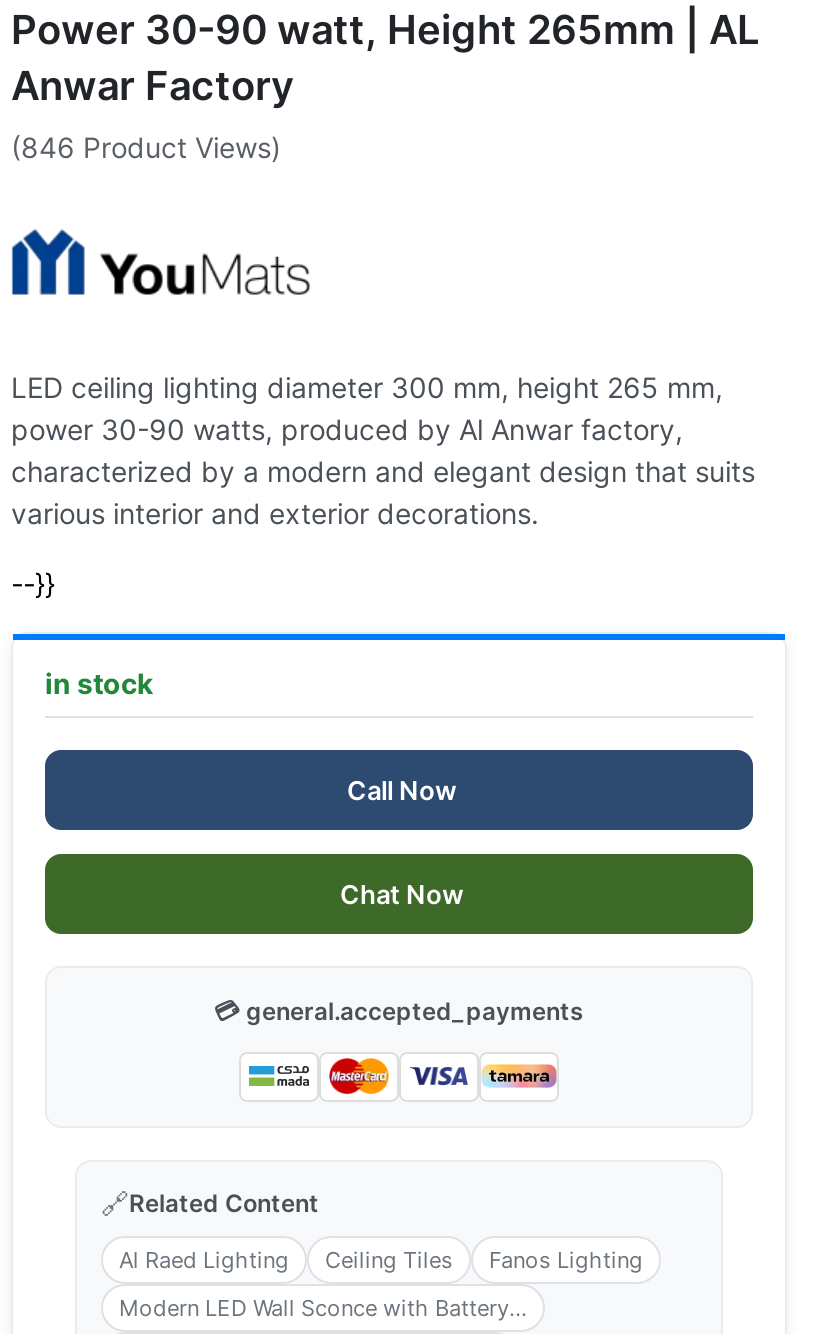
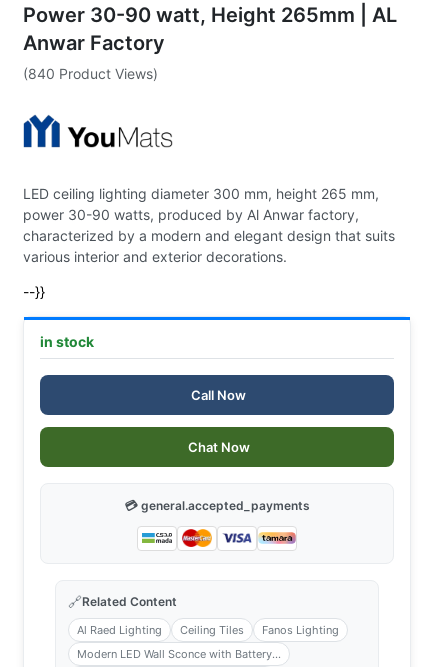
[11,130,281,164] (846 Product Views) -> [23,65,158,82] (840 Product Views)

